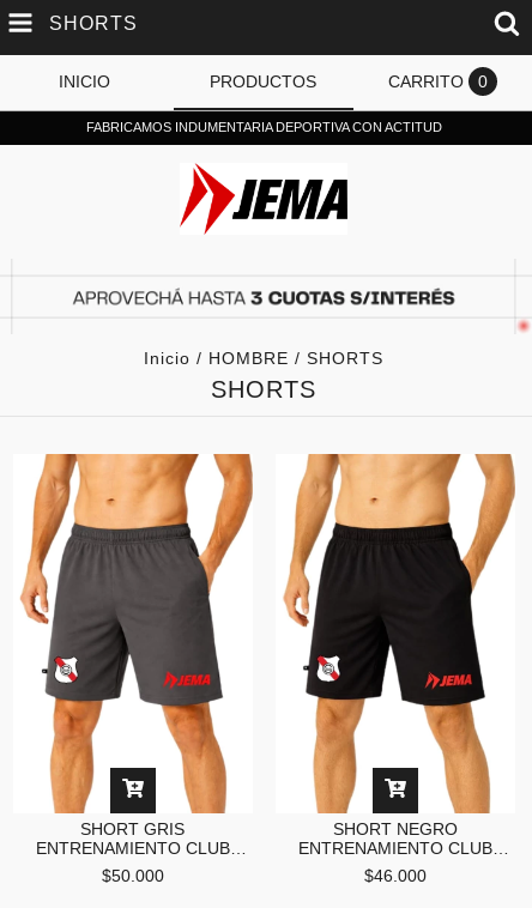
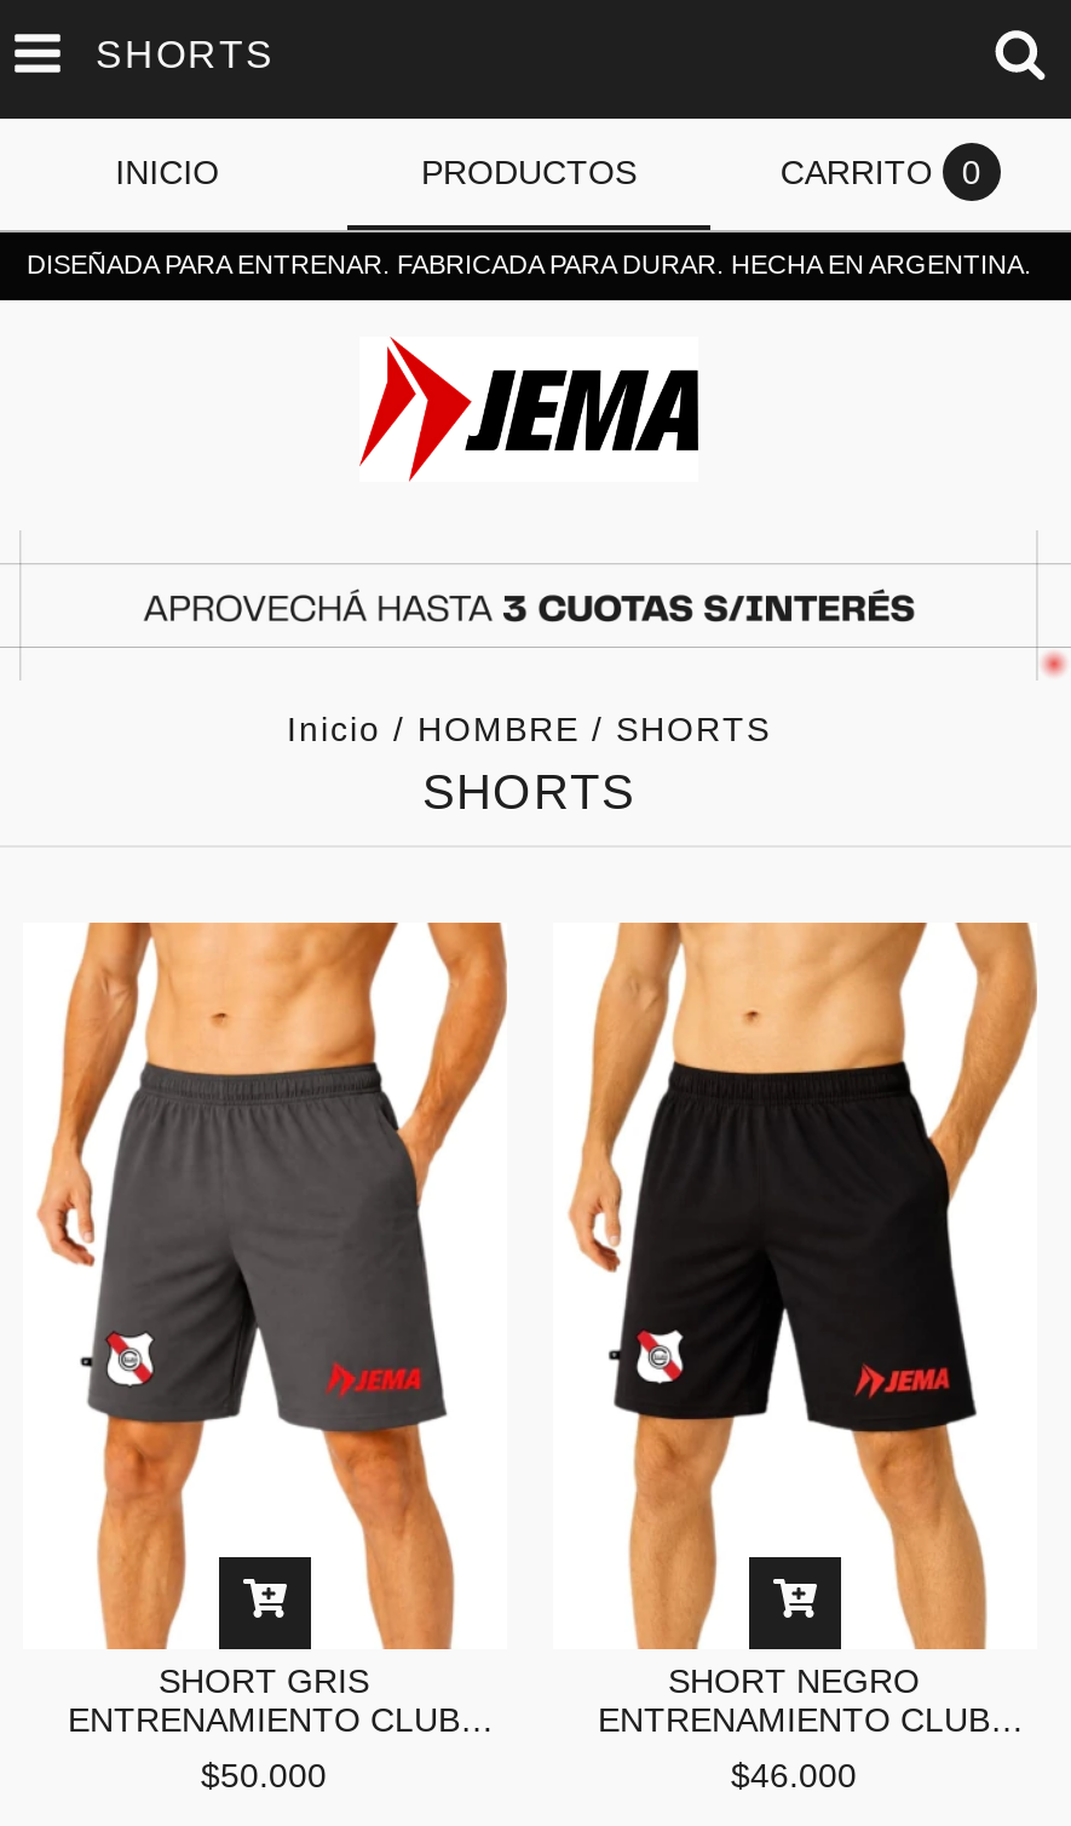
[86,120,442,134] FABRICAMOS INDUMENTARIA DEPORTIVA CON ACTITUD -> [27,249,1031,279] DISEÑADA PARA ENTRENAR. FABRICADA PARA DURAR. HECHA EN ARGENTINA.

